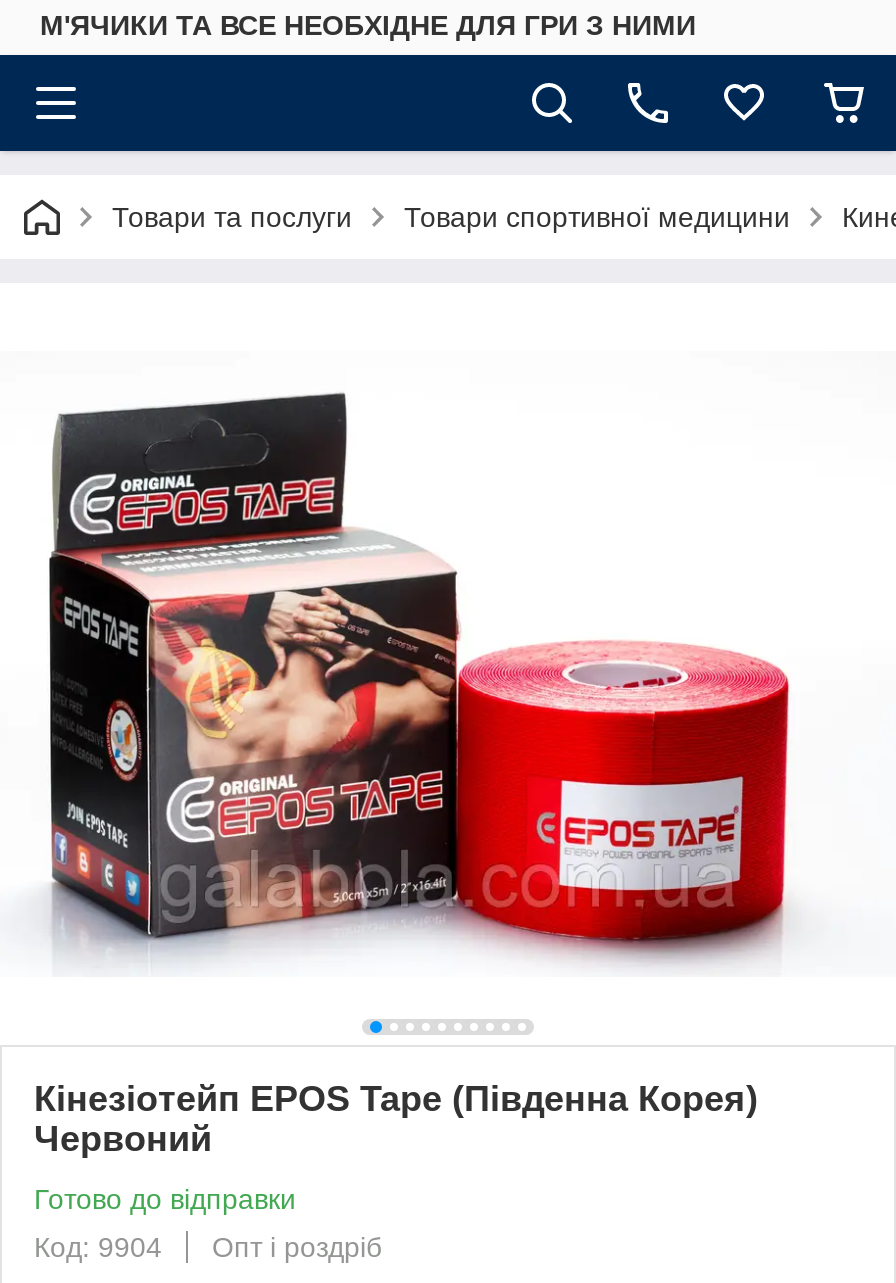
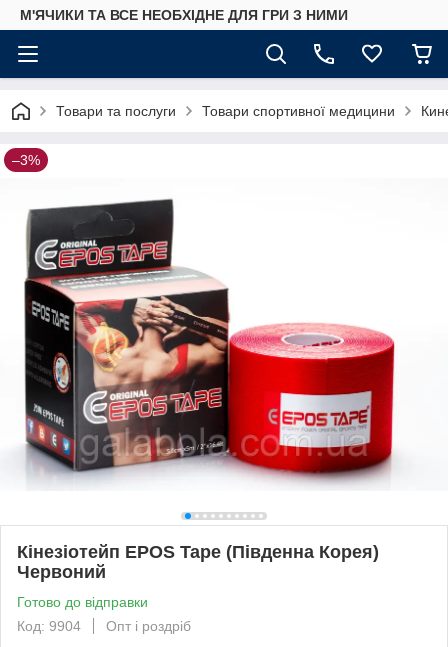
none -> [12,152,40,168] –3%

